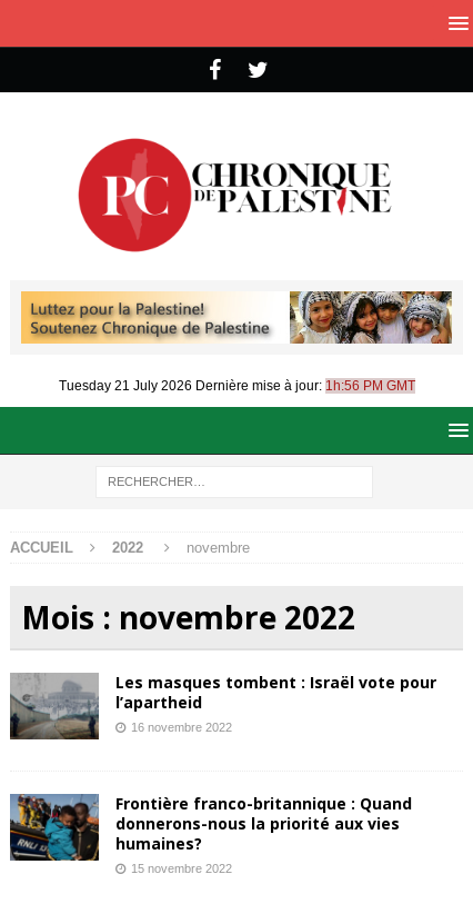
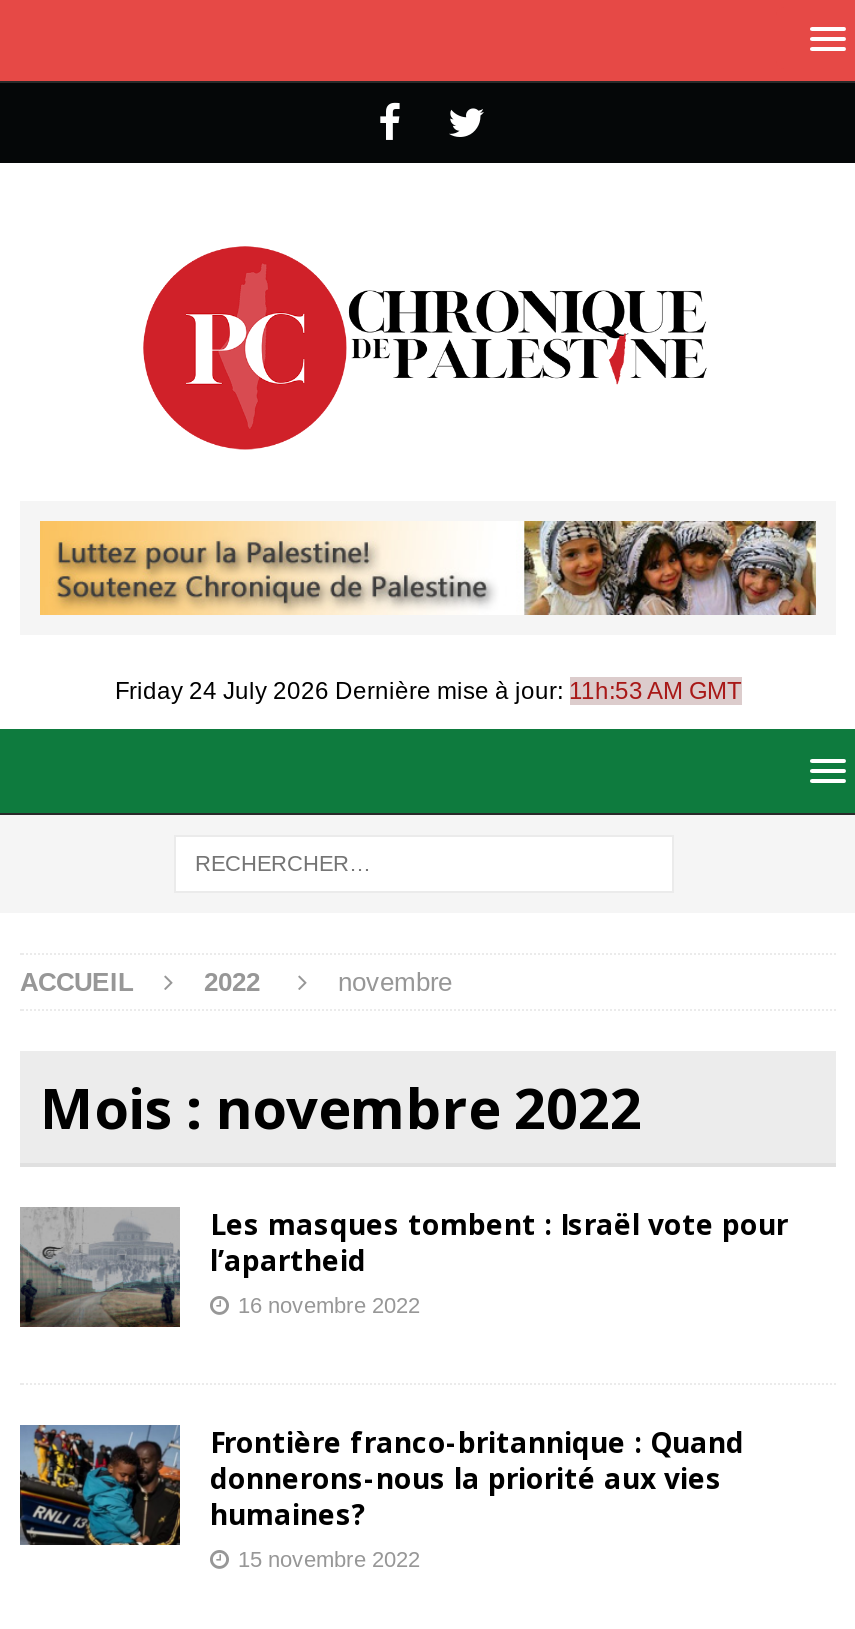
[58,378,415,393] Tuesday 21 July 2026 Dernière mise à jour: 1h:56 PM GMT -> [115,676,741,704] Friday 24 July 2026 Dernière mise à jour: 11h:53 AM GMT

